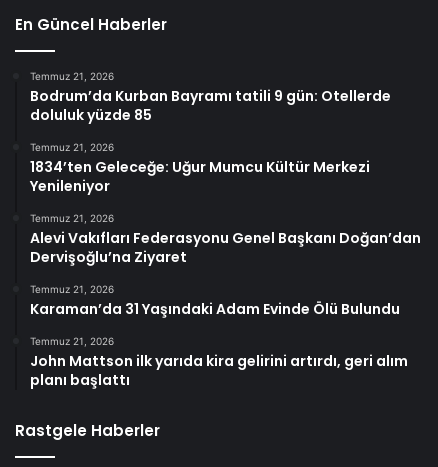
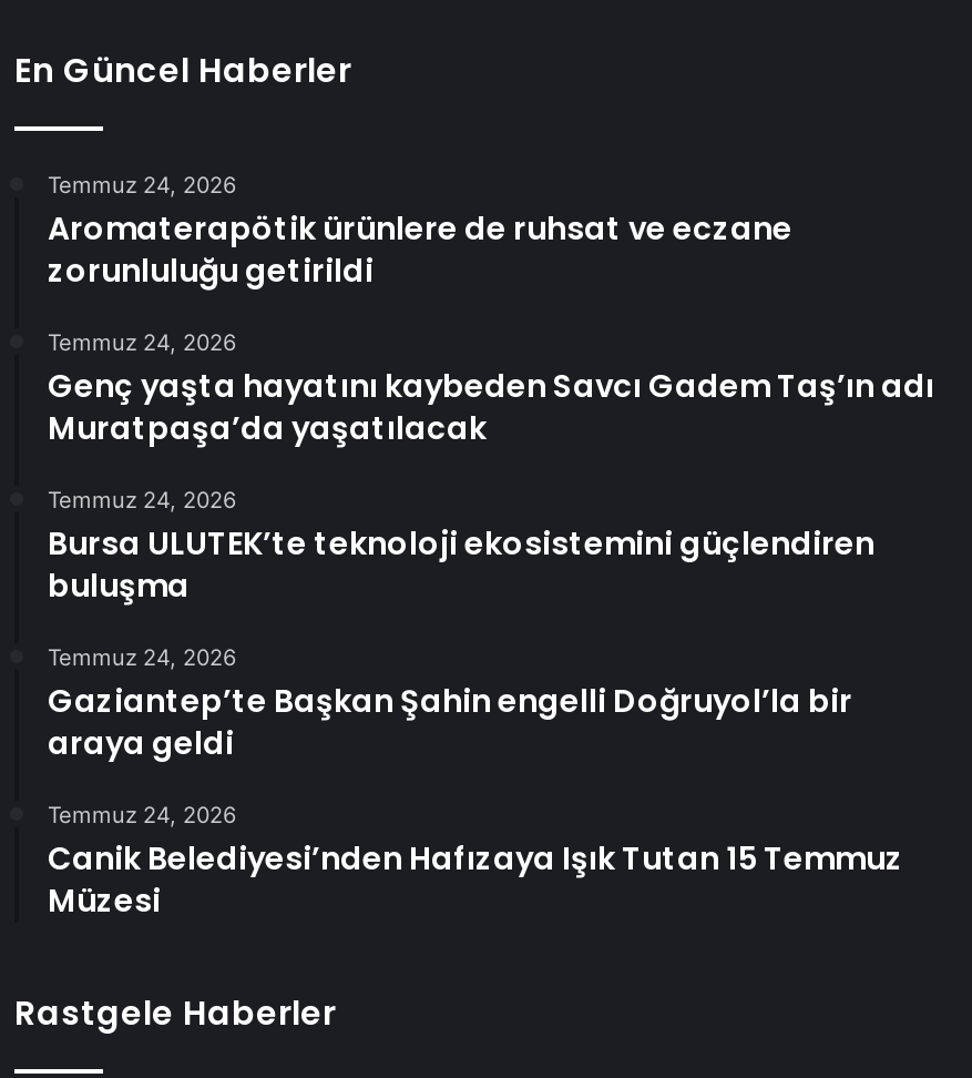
[30,70,391,125] Temmuz 21, 2026 | Bodrum’da Kurban Bayramı tatili 9 gün: Otellerde | doluluk yüzde 85 -> [48,171,792,293] Temmuz 24, 2026 | Aromaterapötik ürünlere de ruhsat ve eczane | zorunluluğu getirildi
[30,141,370,196] Temmuz 21, 2026 | 1834’ten Geleceğe: Uğur Mumcu Kültür Merkezi | Yenileniyor -> [48,328,934,450] Temmuz 24, 2026 | Genç yaşta hayatını kaybeden Savcı Gadem Taş’ın adı | Muratpaşa’da yaşatılacak
[30,212,421,267] Temmuz 21, 2026 | Alevi Vakıfları Federasyonu Genel Başkanı Doğan’dan | Dervişoğlu’na Ziyaret -> [48,486,874,608] Temmuz 24, 2026 | Bursa ULUTEK’te teknoloji ekosistemini güçlendiren | buluşma
[30,283,400,319] Temmuz 21, 2026 | Karaman’da 31 Yaşındaki Adam Evinde Ölü Bulundu -> [48,643,852,765] Temmuz 24, 2026 | Gaziantep’te Başkan Şahin engelli Doğruyol’la bir | araya geldi
[30,335,408,390] Temmuz 21, 2026 | John Mattson ilk yarıda kira gelirini artırdı, geri alım | planı başlattı -> [48,801,903,923] Temmuz 24, 2026 | Canik Belediyesi’nden Hafızaya Işık Tutan 15 Temmuz | Müzesi

